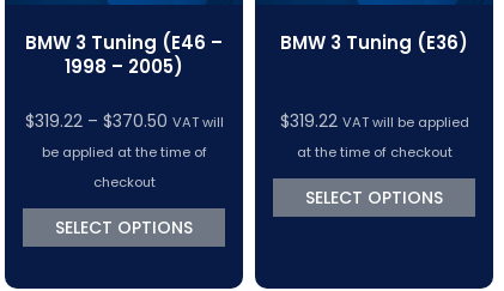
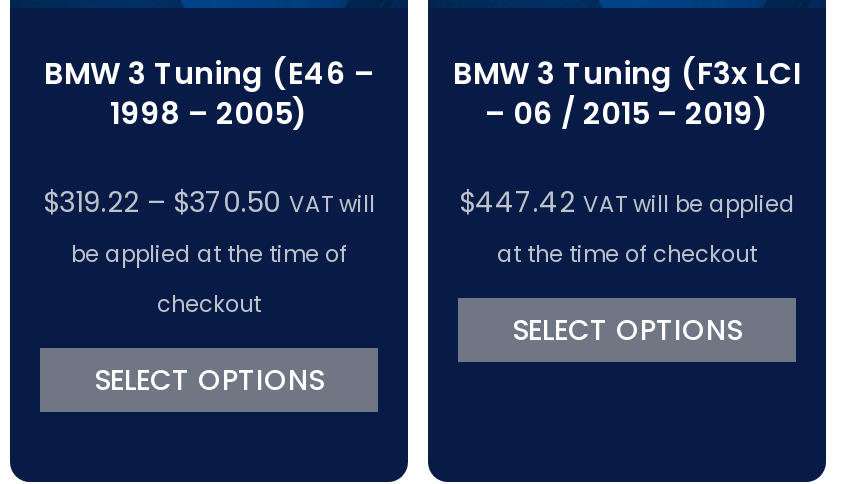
[280,30,468,55] BMW 3 Tuning (E36) -> [453,51,801,133] BMW 3 Tuning (F3x LCI | – 06 / 2015 – 2019)
[280,109,469,133] $319.22 VAT will be applied -> [459,182,795,222] $447.42 VAT will be applied

